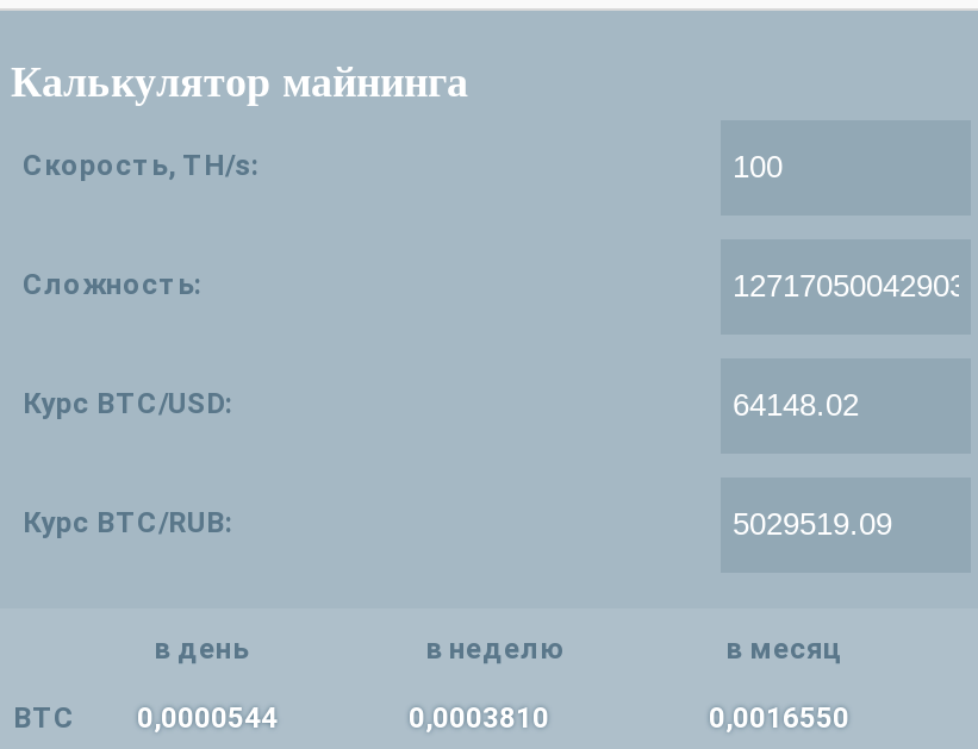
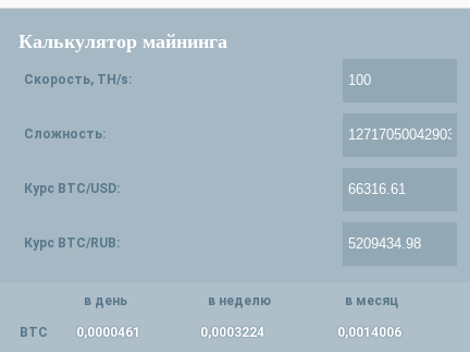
[13,701,278,735] BTC 0,0000544 -> [20,325,140,340] BTC 0,0000461
[409,701,549,735] 0,0003810 -> [200,325,264,340] 0,0003224
[709,701,849,735] 0,0016550 -> [337,325,401,340] 0,0014006

